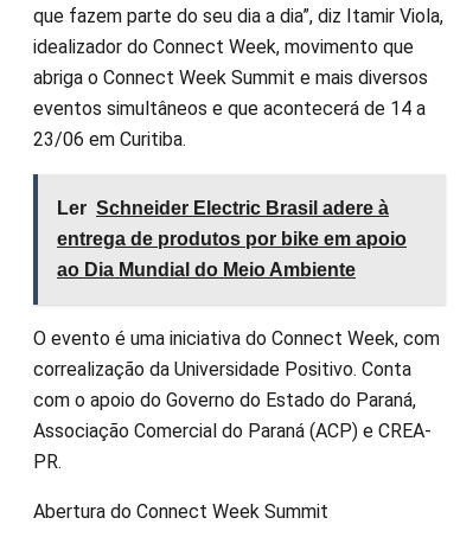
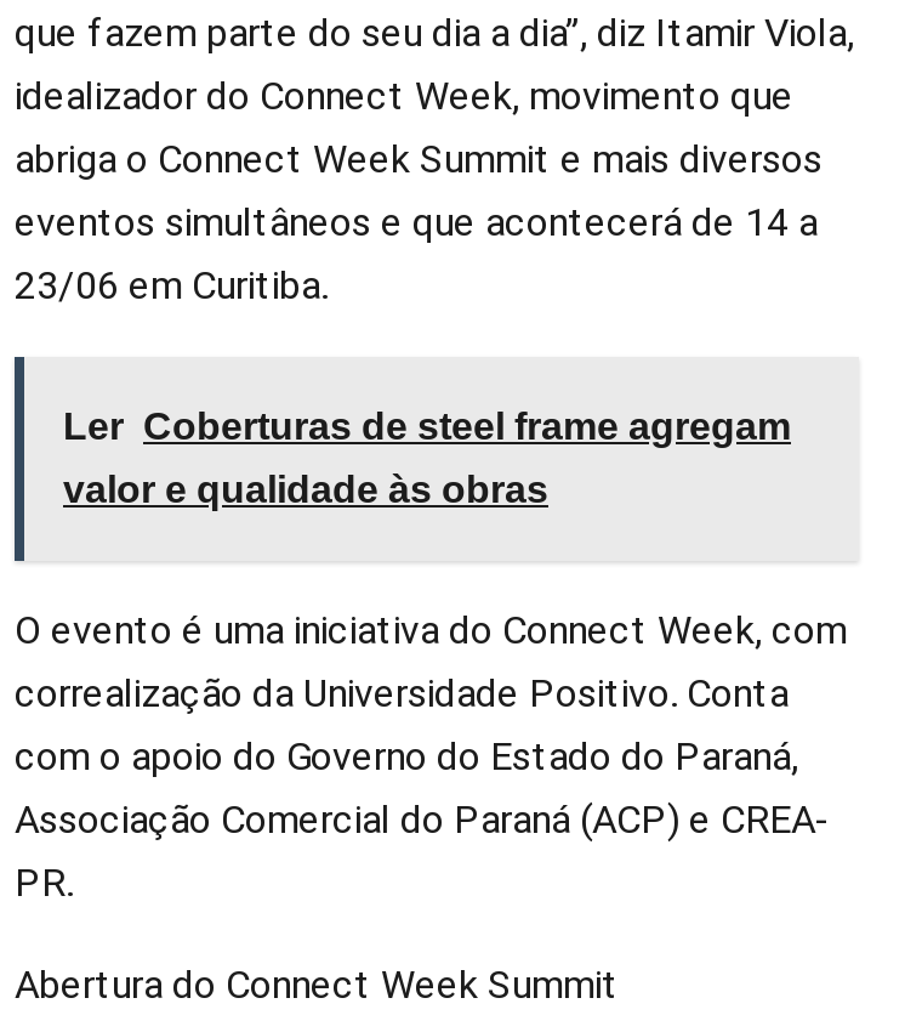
[57,198,407,280] Ler Schneider Electric Brasil adere à | entrega de produtos por bike em apoio | ao Dia Mundial do Meio Ambiente -> [63,405,791,509] Ler Coberturas de steel frame agregam | valor e qualidade às obras

